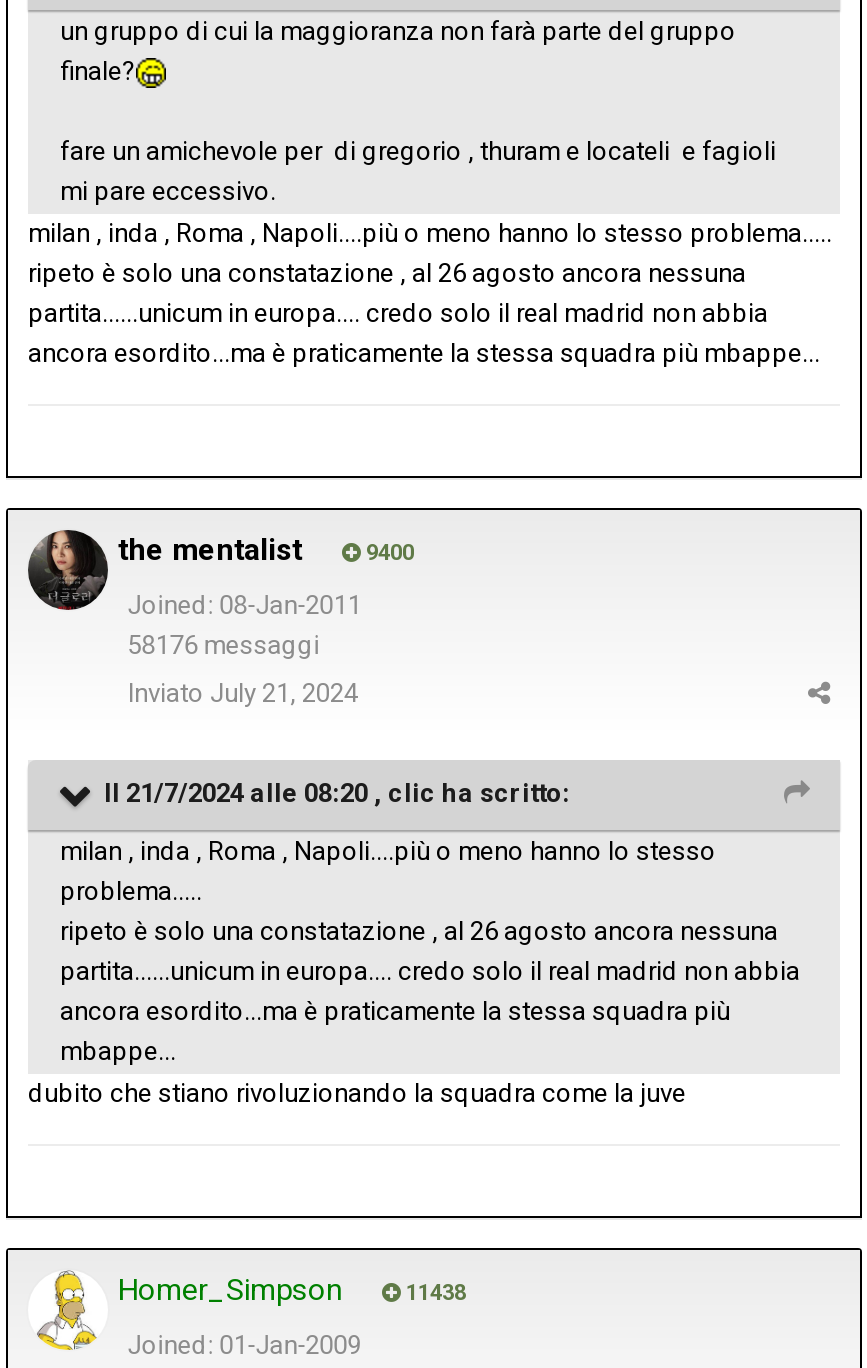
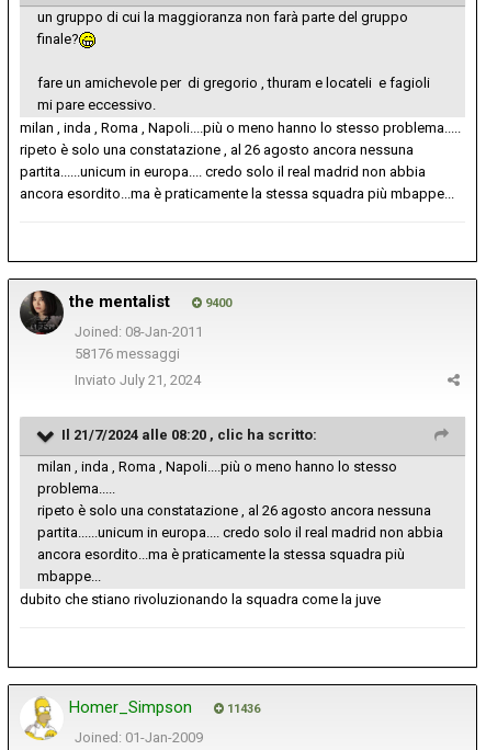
[400,1280,466,1306] 11438 -> [224,702,260,716] 11436

